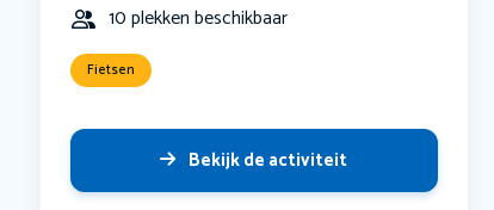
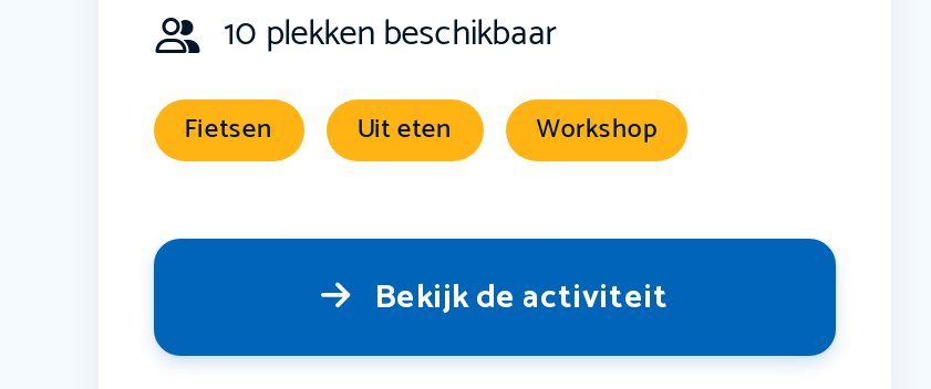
none -> [357,109,656,151] Uit eten | Workshop

